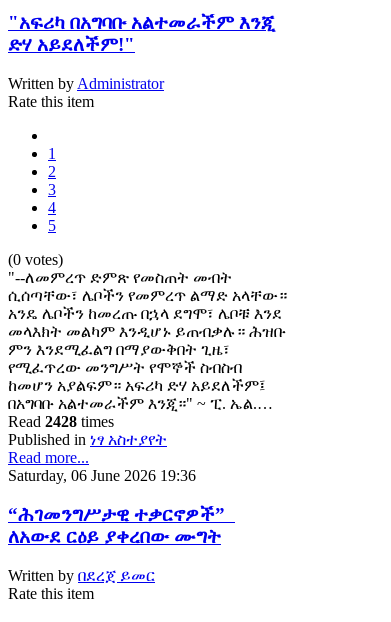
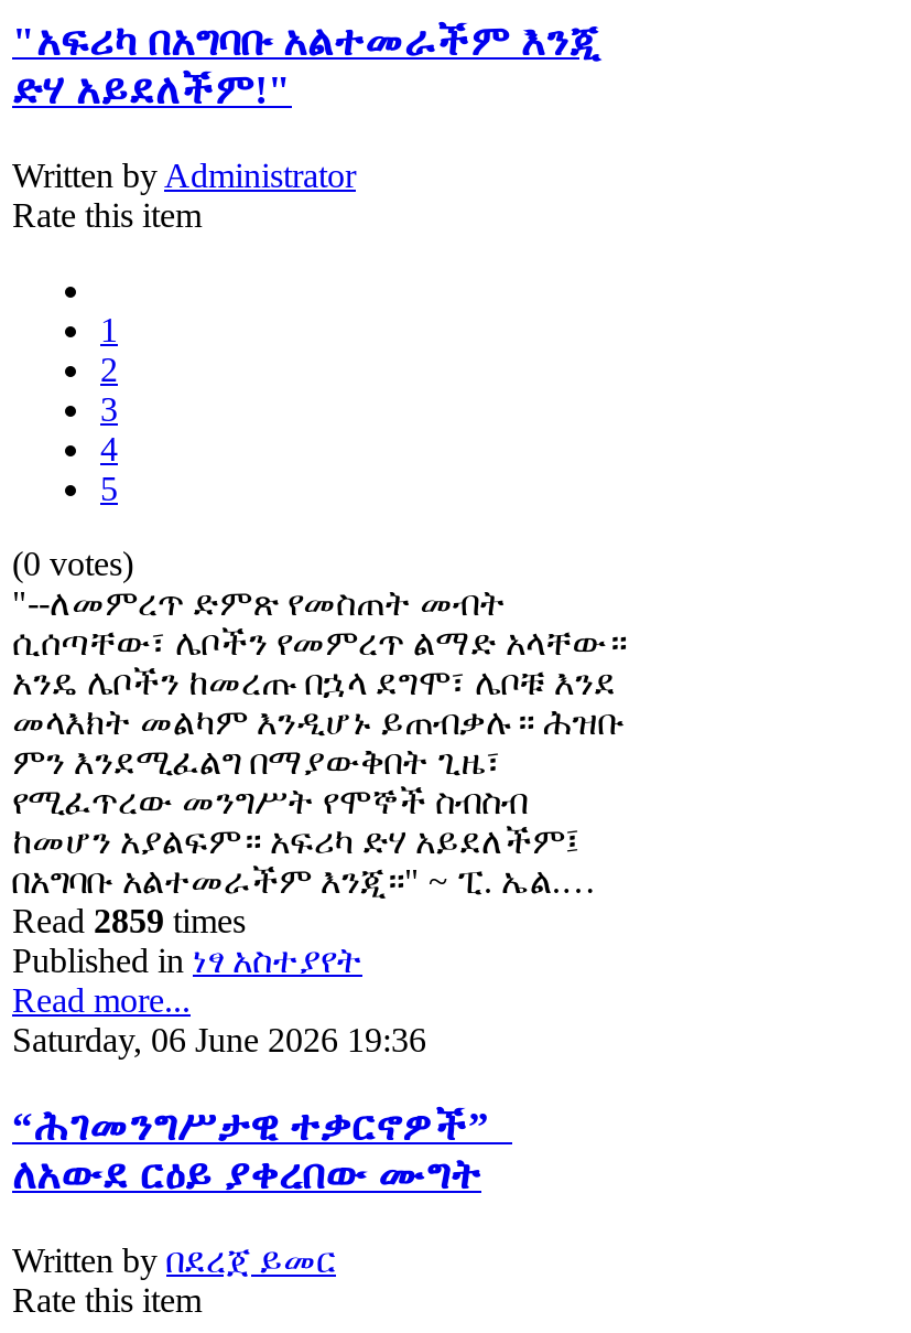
[8,413,114,430] Read 2428 times -> [12,902,246,940] Read 2859 times

